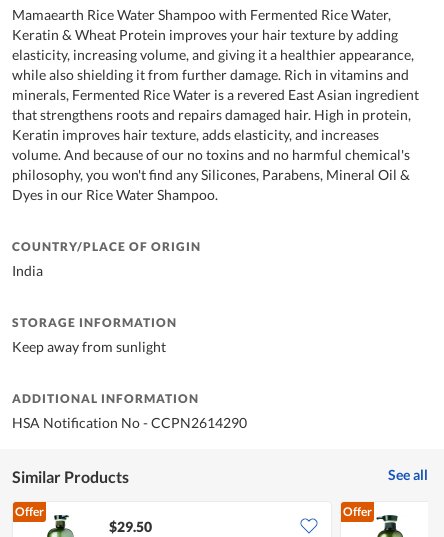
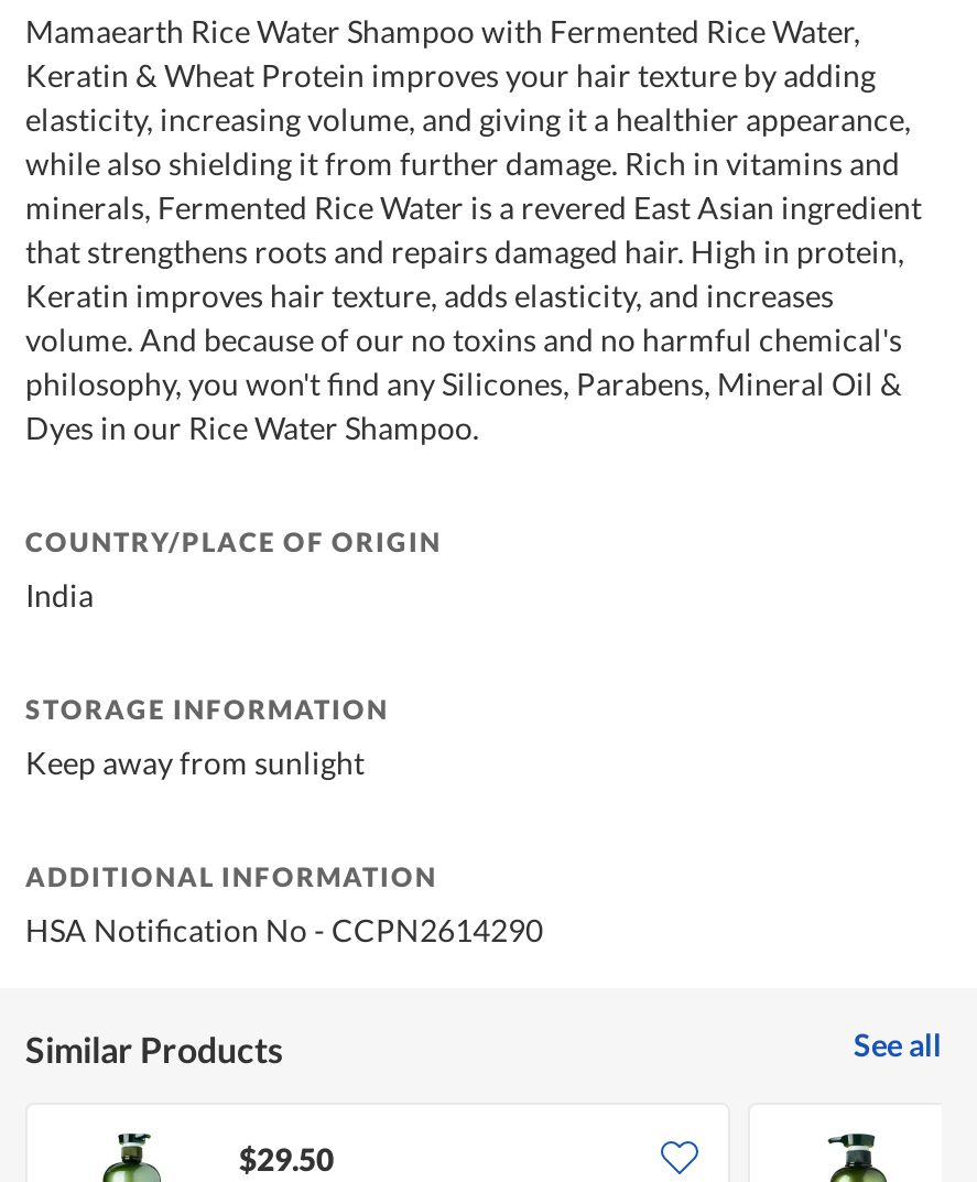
[15,504,44,519] Offer -> none
[343,504,372,519] Offer -> none

